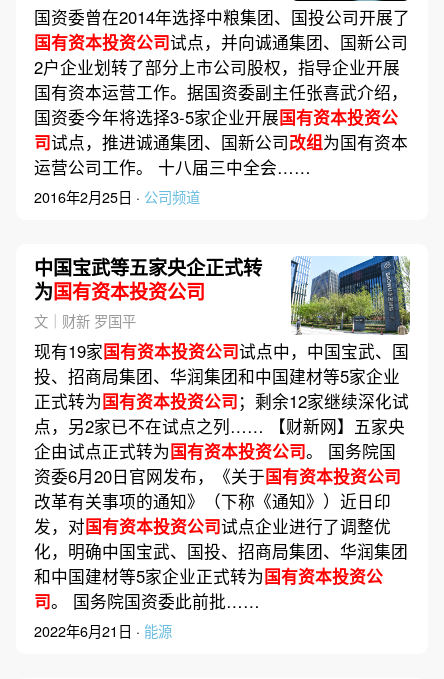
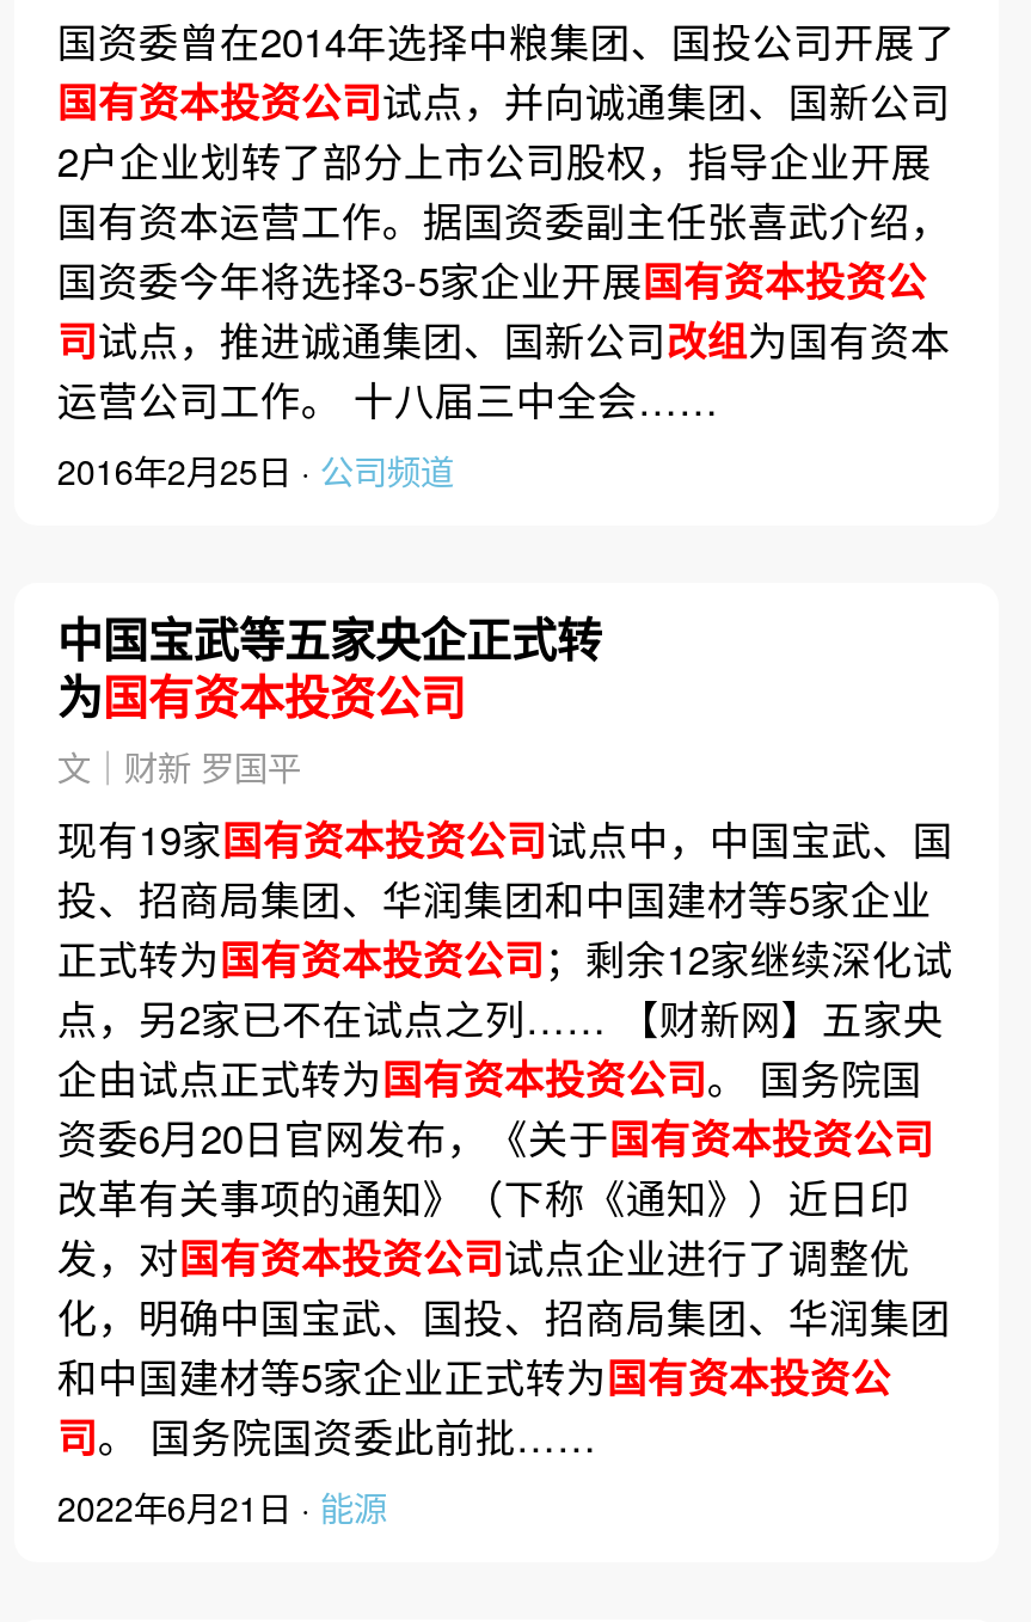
[290,255,411,336] [image] -> none

